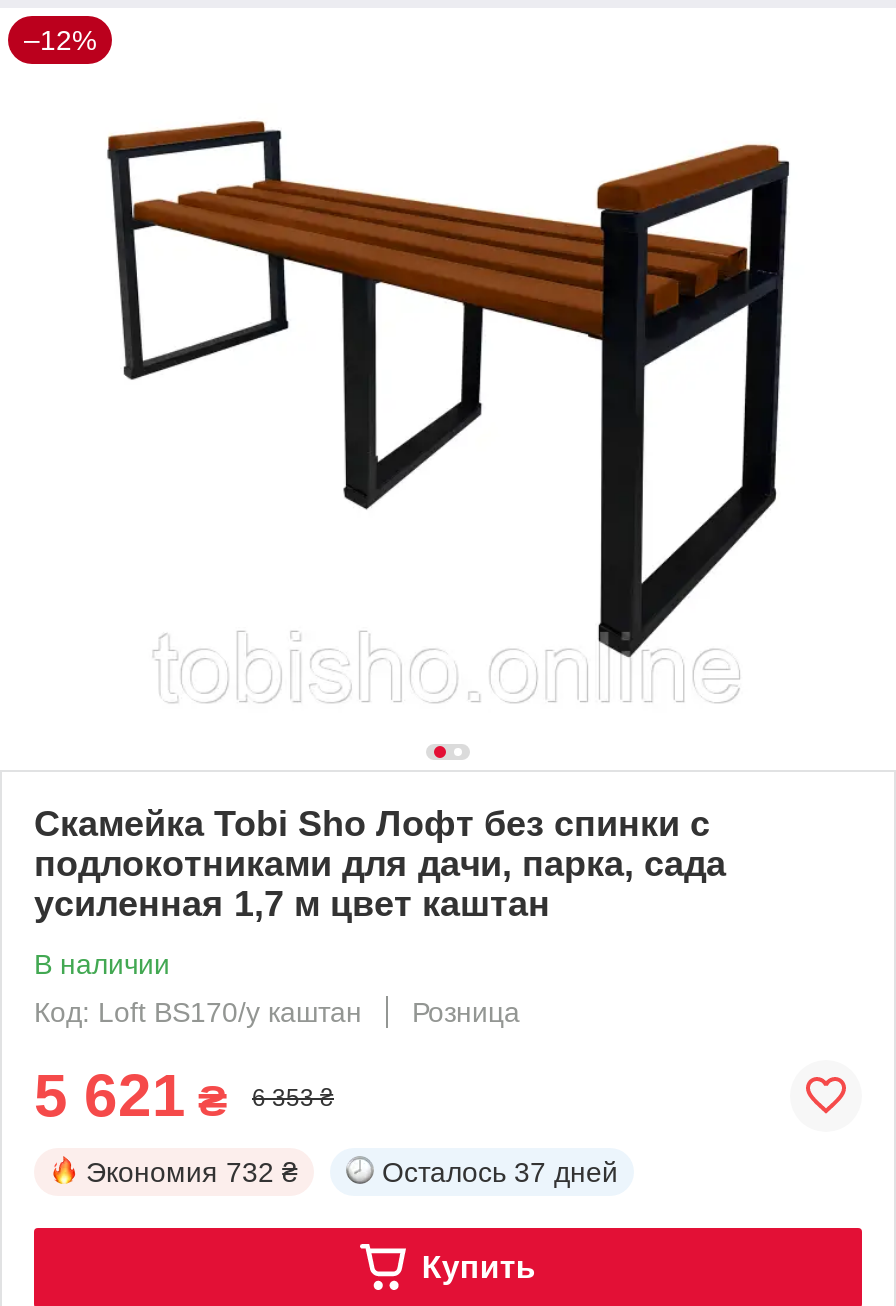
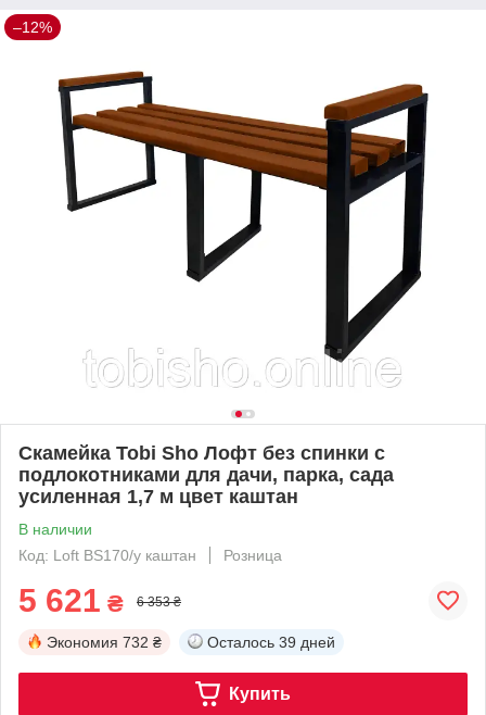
[382,1156,618,1188] Осталось 37 дней -> [207,633,335,651] Осталось 39 дней

